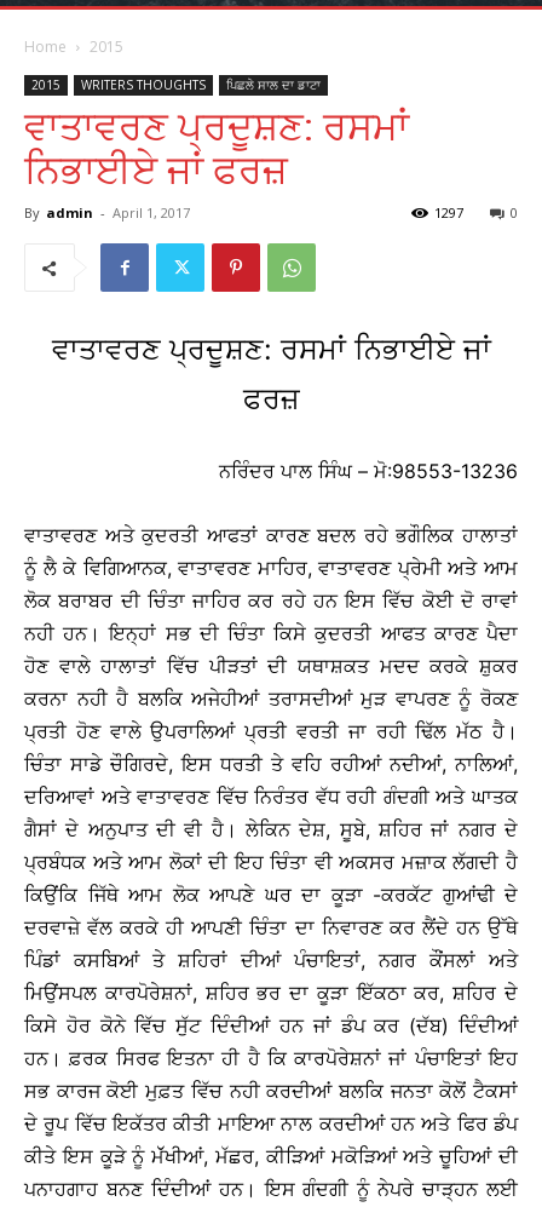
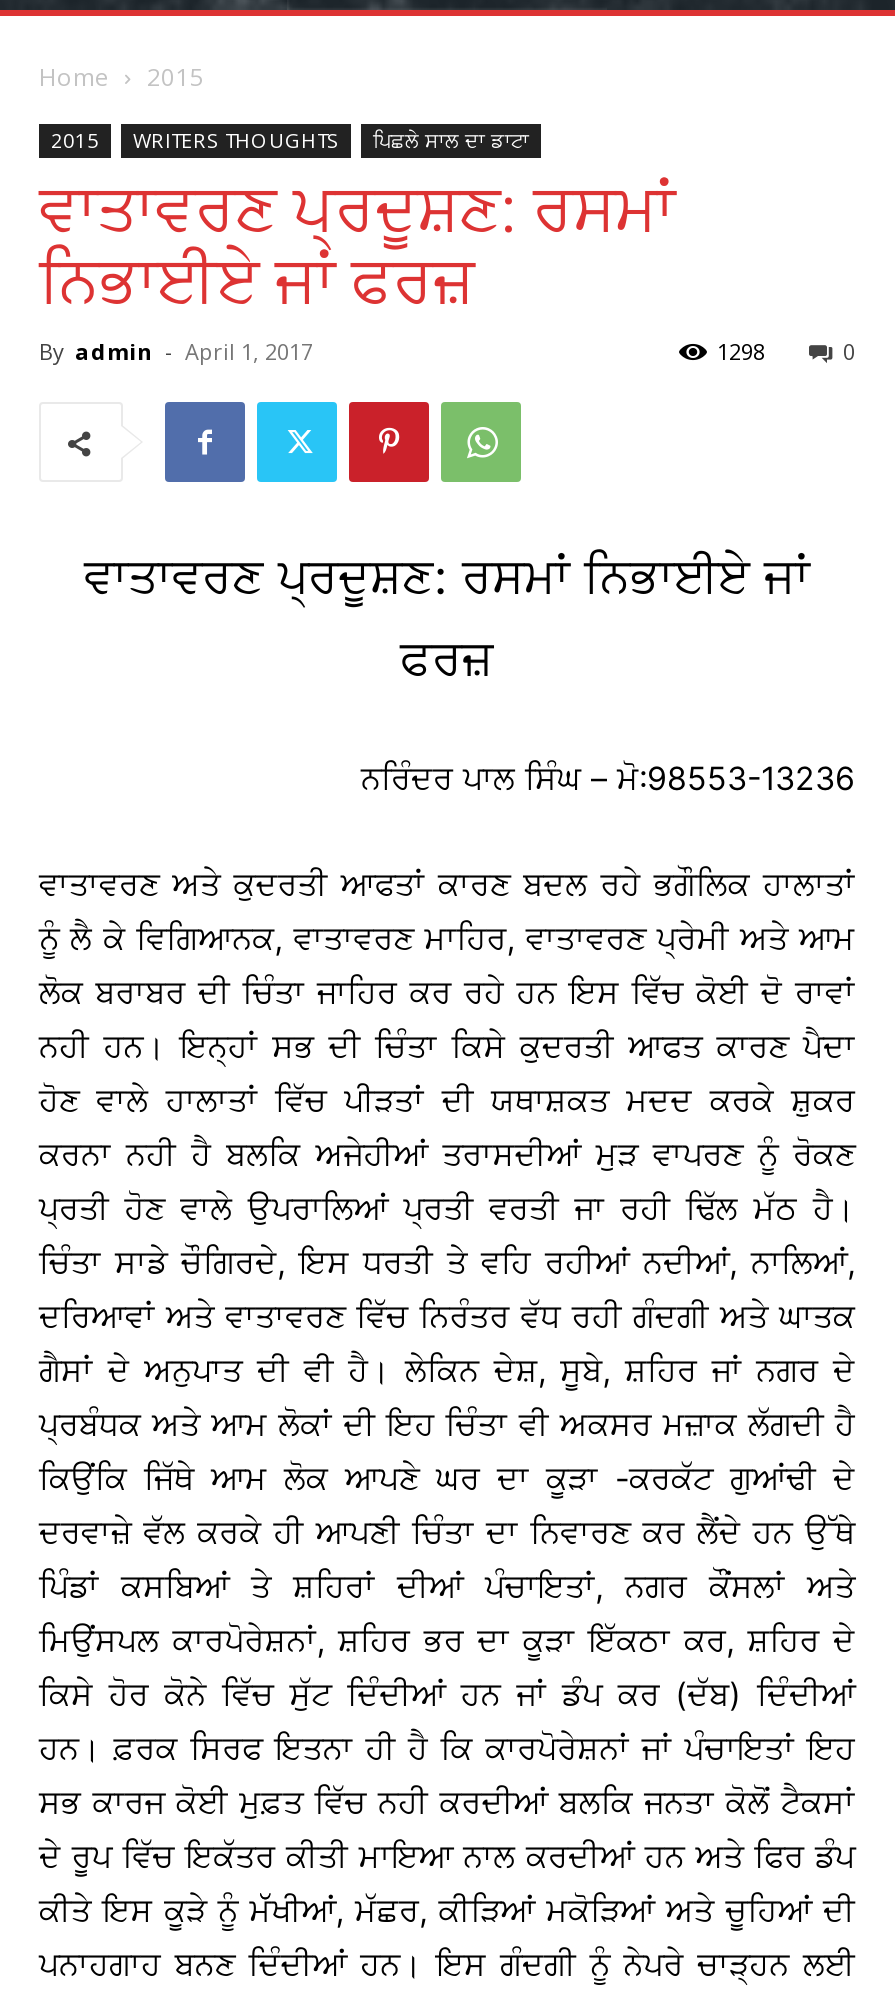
[434,203,463,222] 1297 -> [717,336,765,366] 1298

